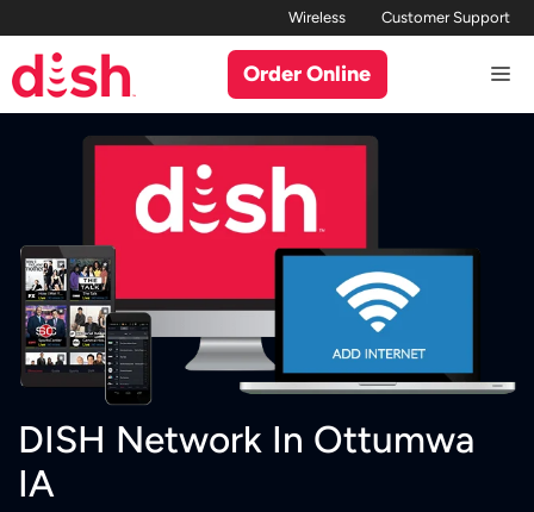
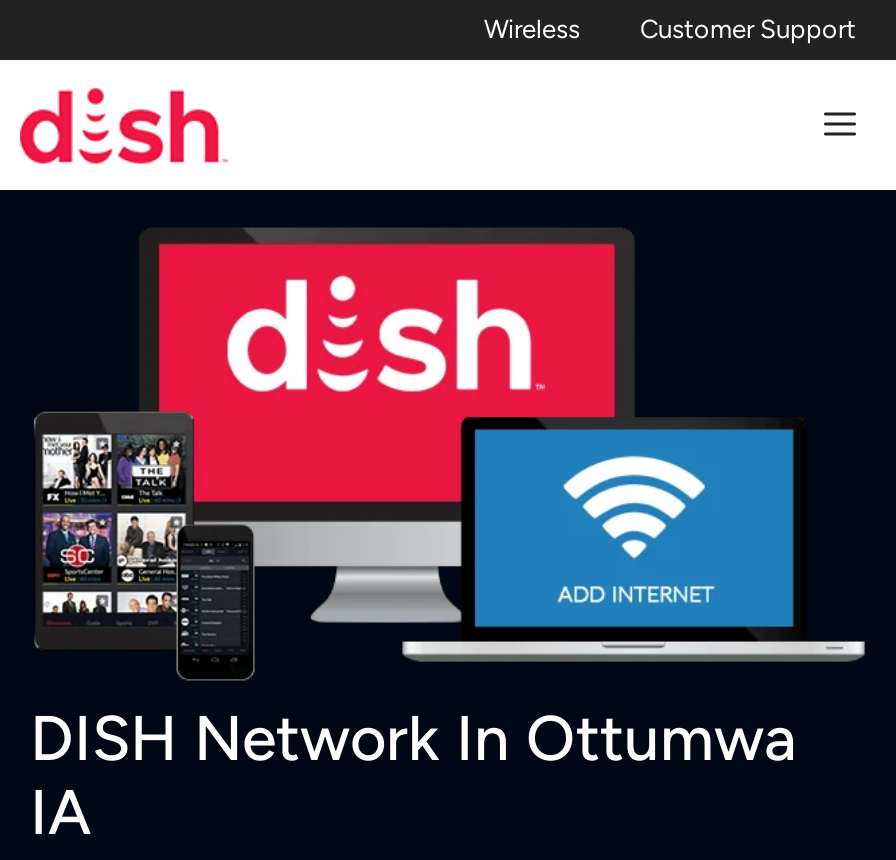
[244,61,371,87] Order Online -> none

